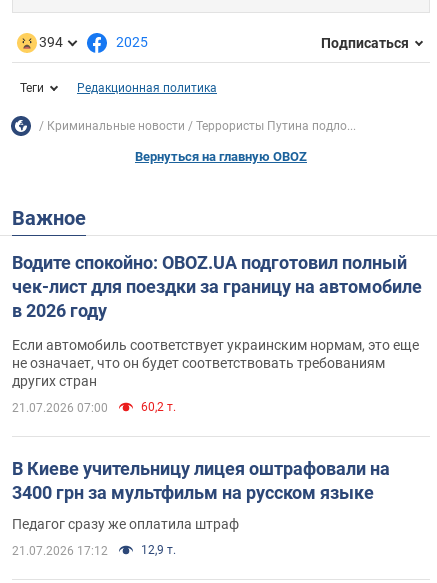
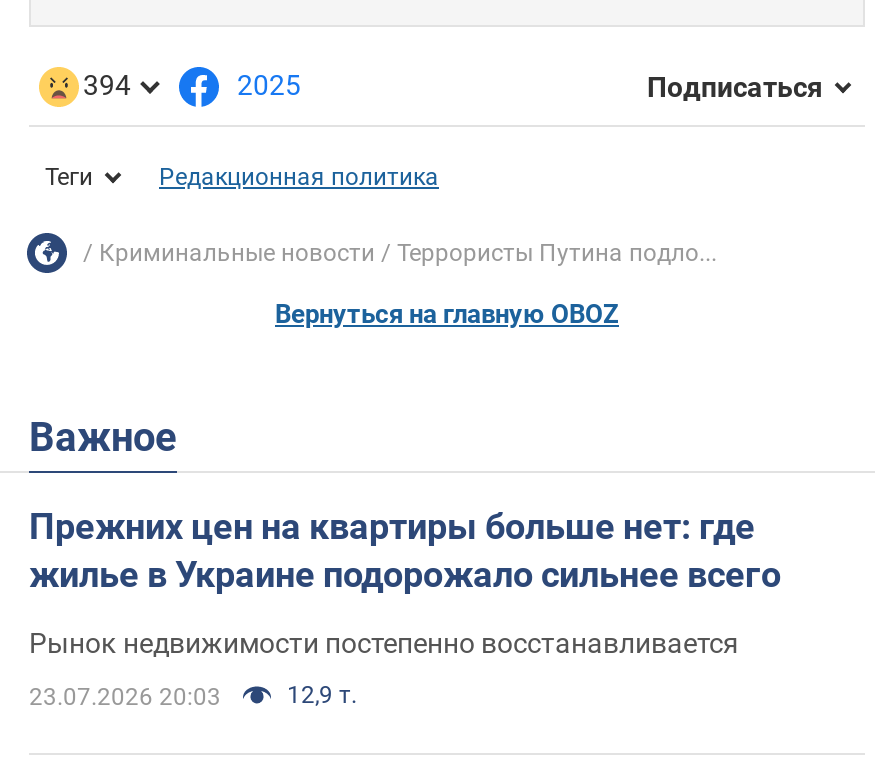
[12,252,422,558] Водите спокойно: OBOZ.UA подготовил полный | чек-лист для поездки за границу на автомобиле | в 2026 году | Если автомобиль соответствует украинским нормам, это еще | не означает, что он будет соответствовать требованиям | других стран | 21.07.2026 07:00 | 60,2 т. | В Киеве учительницу лицея оштрафовали на | 3400 грн за мультфильм на русском языке | Педагог сразу же оплатила штраф | 21.07.2026 17:12 -> [29,505,781,711] Прежних цен на квартиры больше нет: где | жилье в Украине подорожало сильнее всего | Рынок недвижимости постепенно восстанавливается | 23.07.2026 20:03

